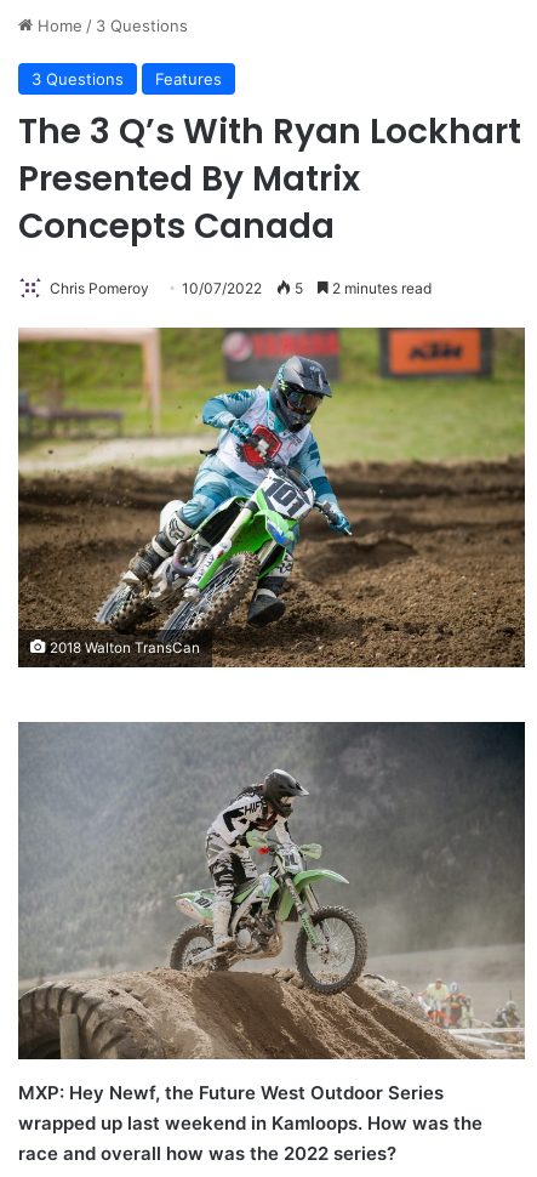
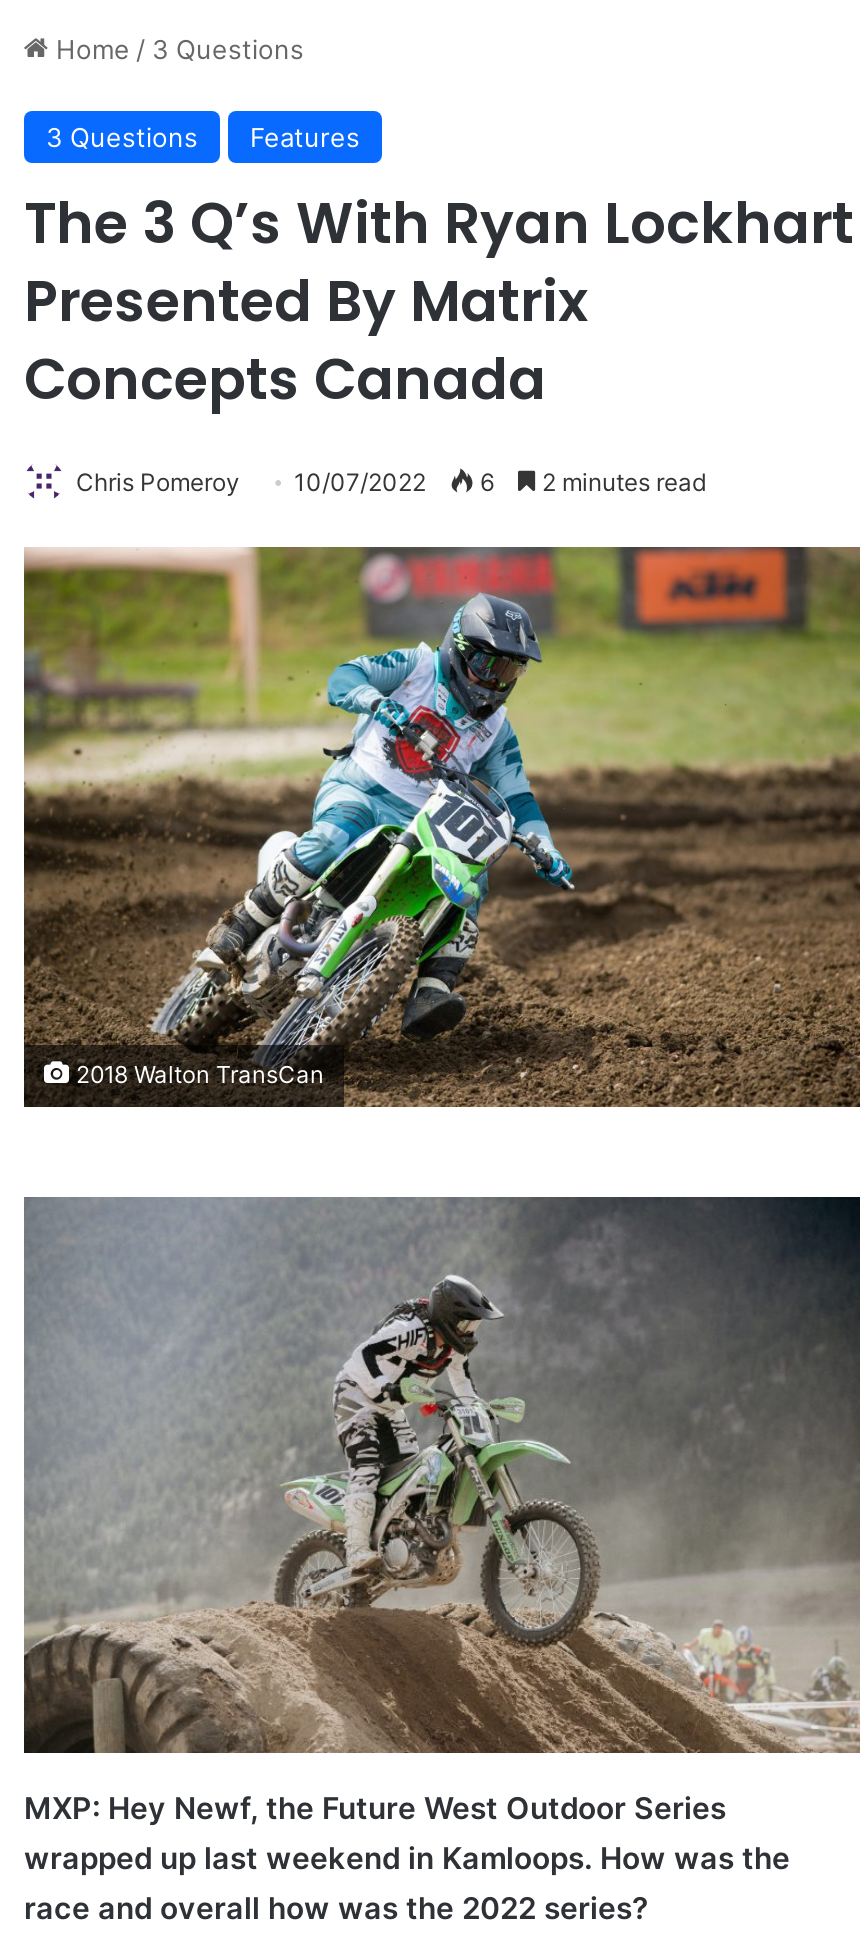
[50,280,432,298] Chris Pomeroy 10/07/2022 5 2 minutes read -> [76,468,706,498] Chris Pomeroy 10/07/2022 6 2 minutes read

